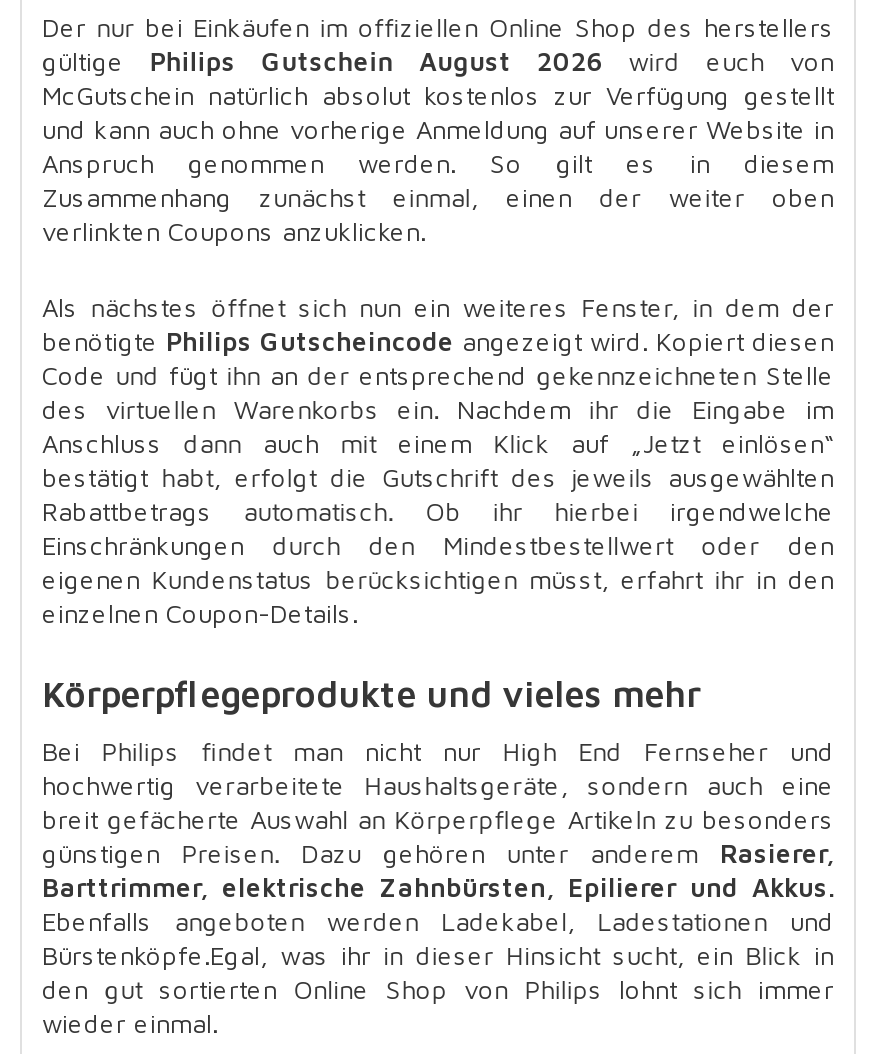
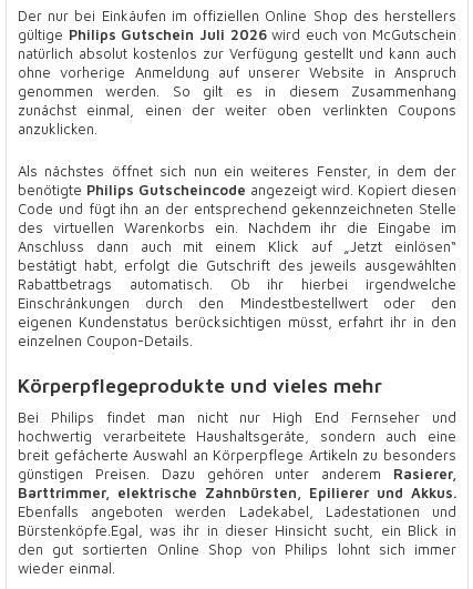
[42,45,834,247] gültige Philips Gutschein August 2026 wird euch von | McGutschein natürlich absolut kostenlos zur Verfügung gestellt | und kann auch ohne vorherige Anmeldung auf unserer Website in | Anspruch genommen werden. So gilt es in diesem | Zusammenhang zunächst einmal, einen der weiter oben | verlinkten Coupons anzuklicken. -> [18,25,456,137] gültige Philips Gutschein Juli 2026 wird euch von McGutschein | natürlich absolut kostenlos zur Verfügung gestellt und kann auch | ohne vorherige Anmeldung auf unserer Website in Anspruch | genommen werden. So gilt es in diesem Zusammenhang | zunächst einmal, einen der weiter oben verlinkten Coupons | anzuklicken.

